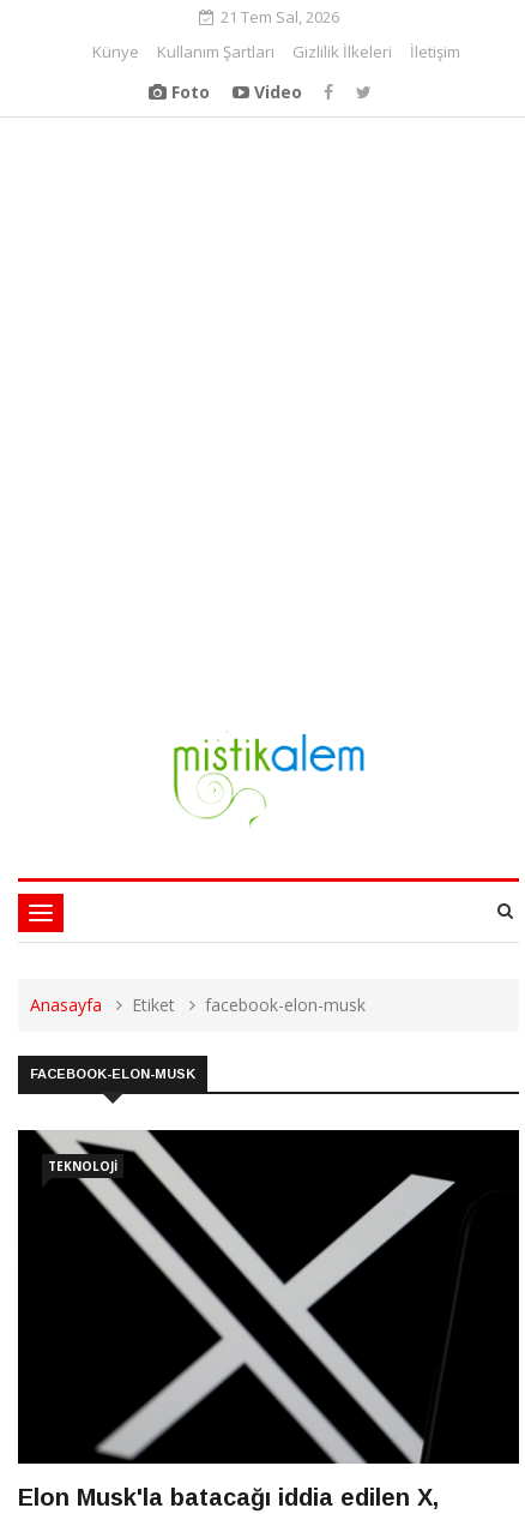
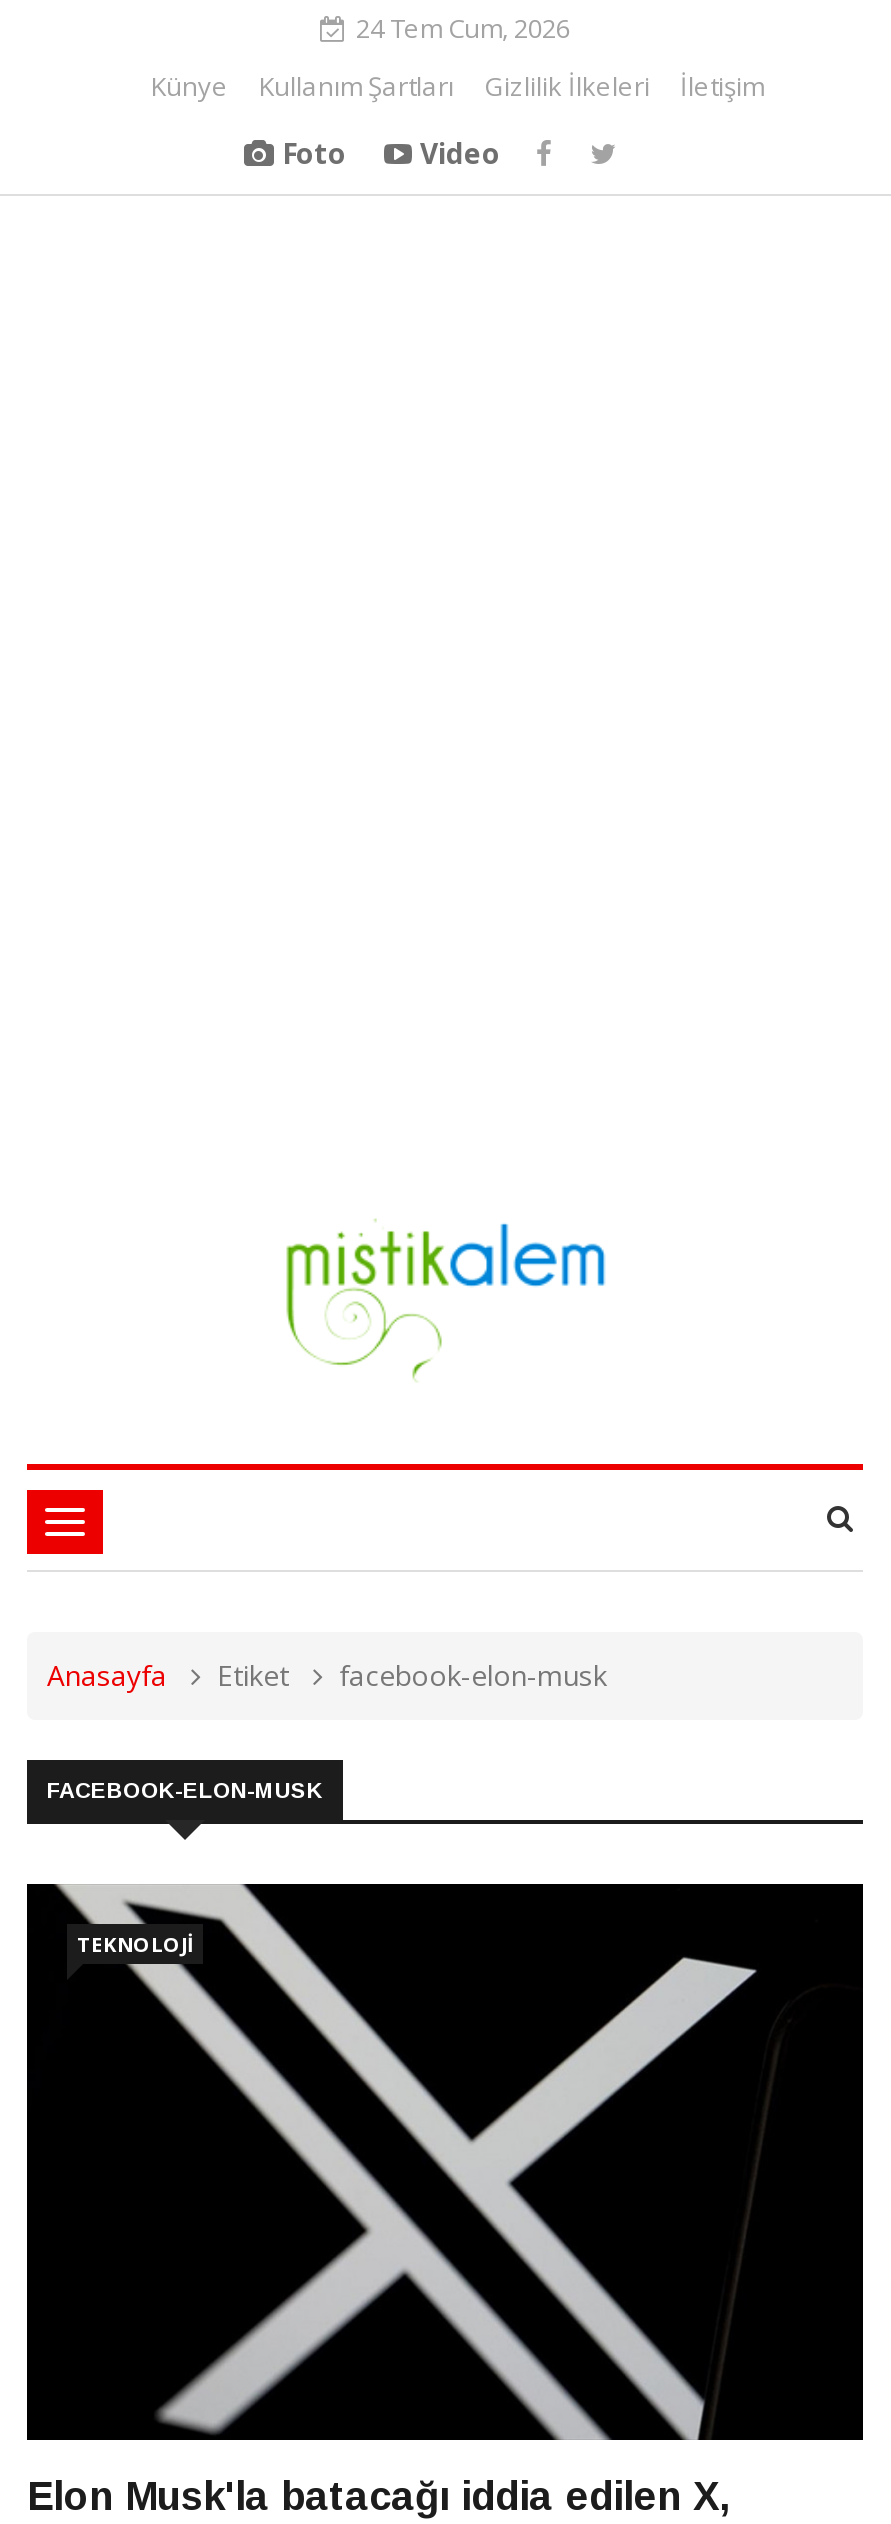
[220,6,339,28] 21 Tem Sal, 2026 -> [356,10,570,46] 24 Tem Cum, 2026

